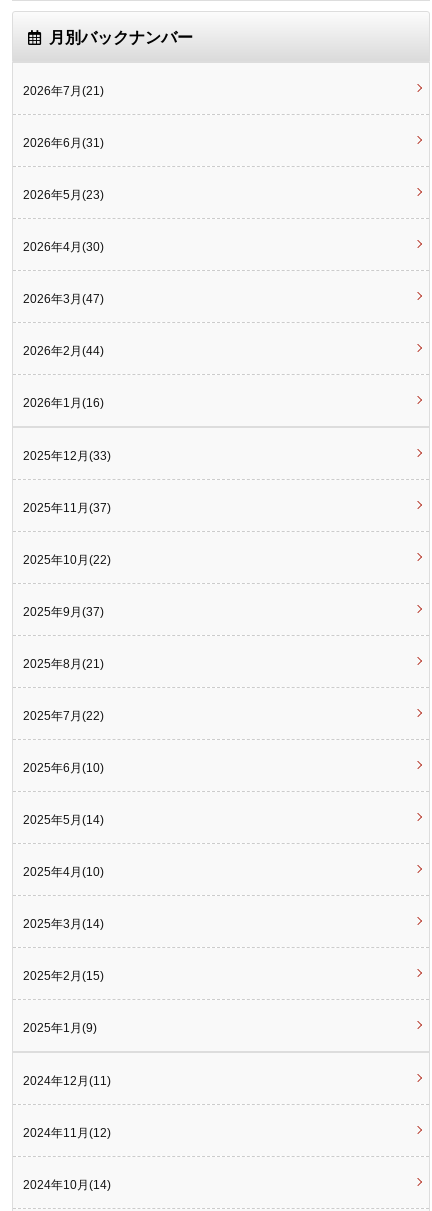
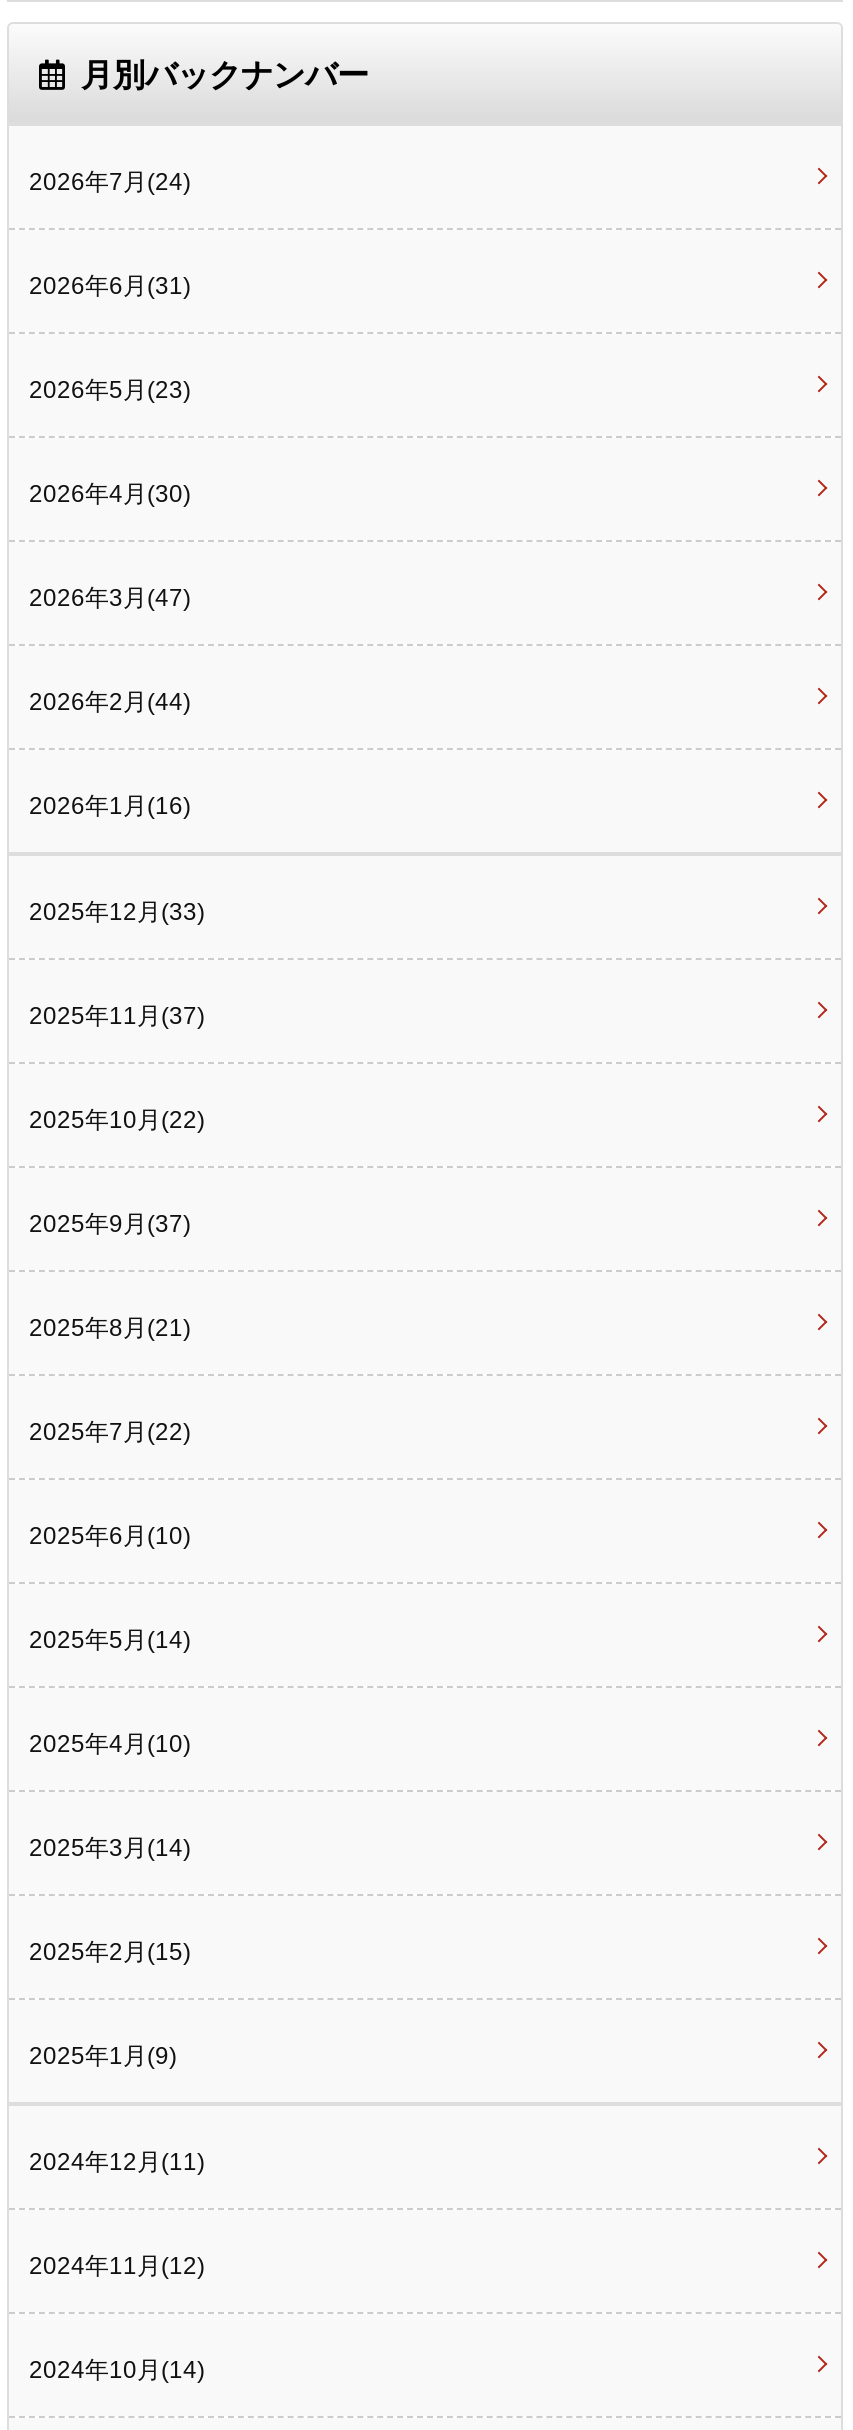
[23,84,104,98] 2026年7月(21) -> [29,169,191,197] 2026年7月(24)

